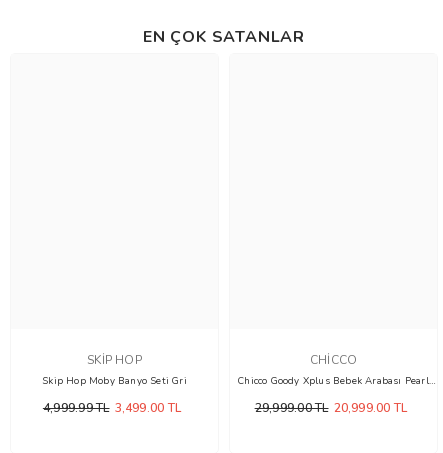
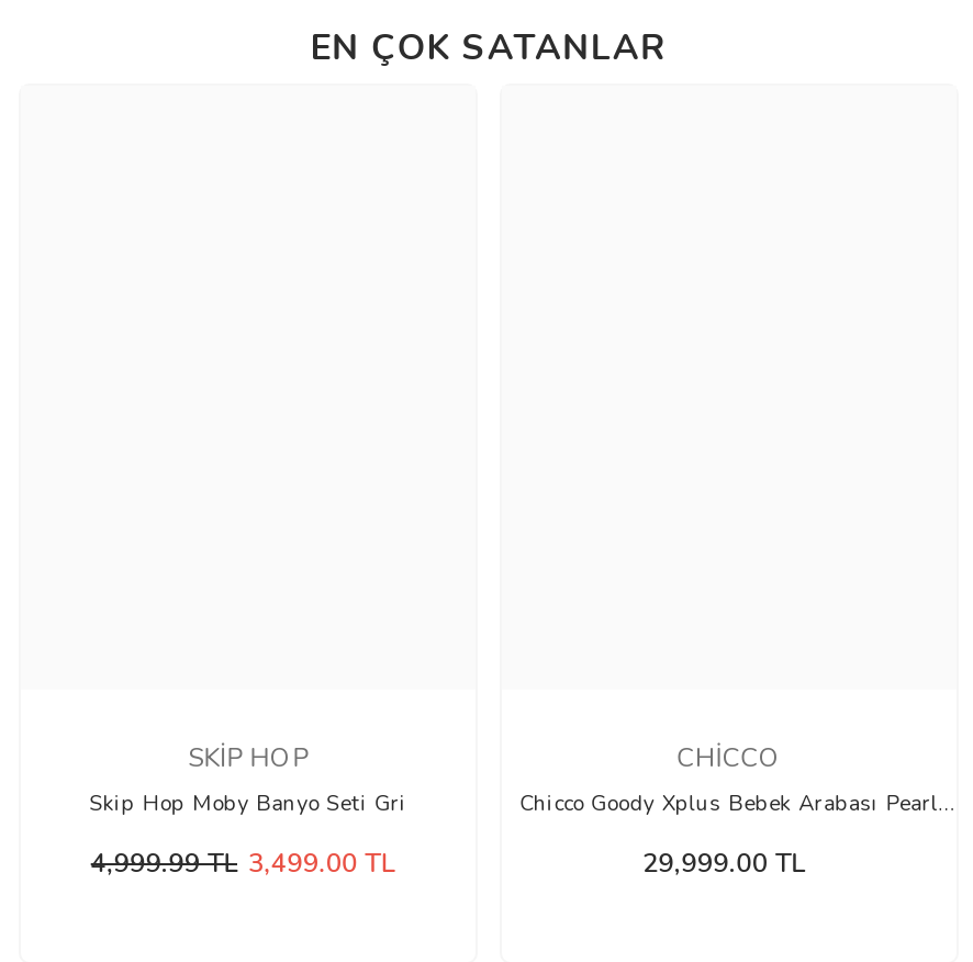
[255,400,407,416] 29,999.00 TL 20,999.00 TL -> [642,846,805,882] 29,999.00 TL

